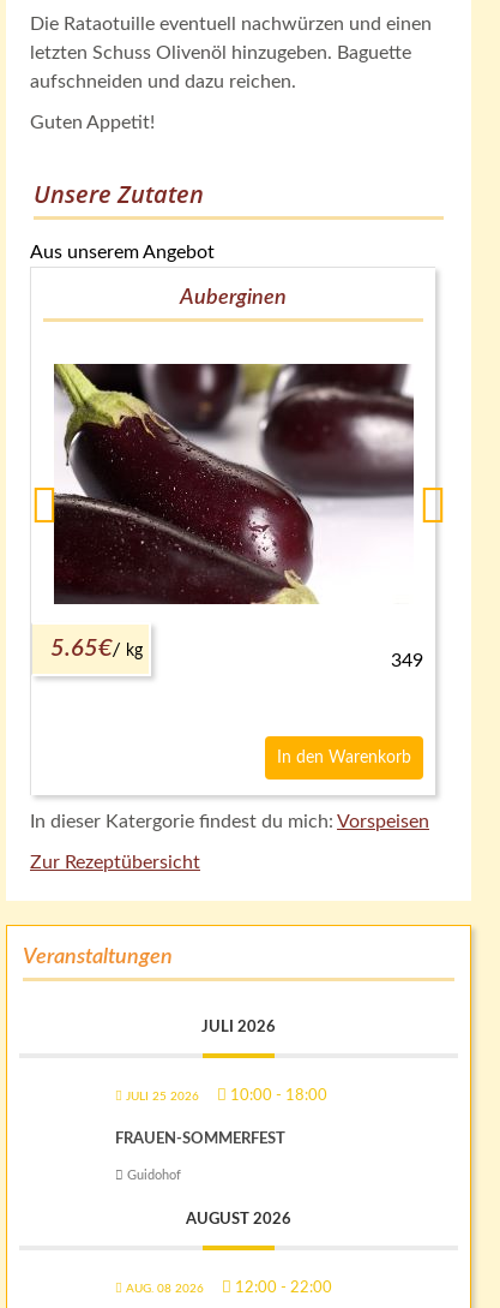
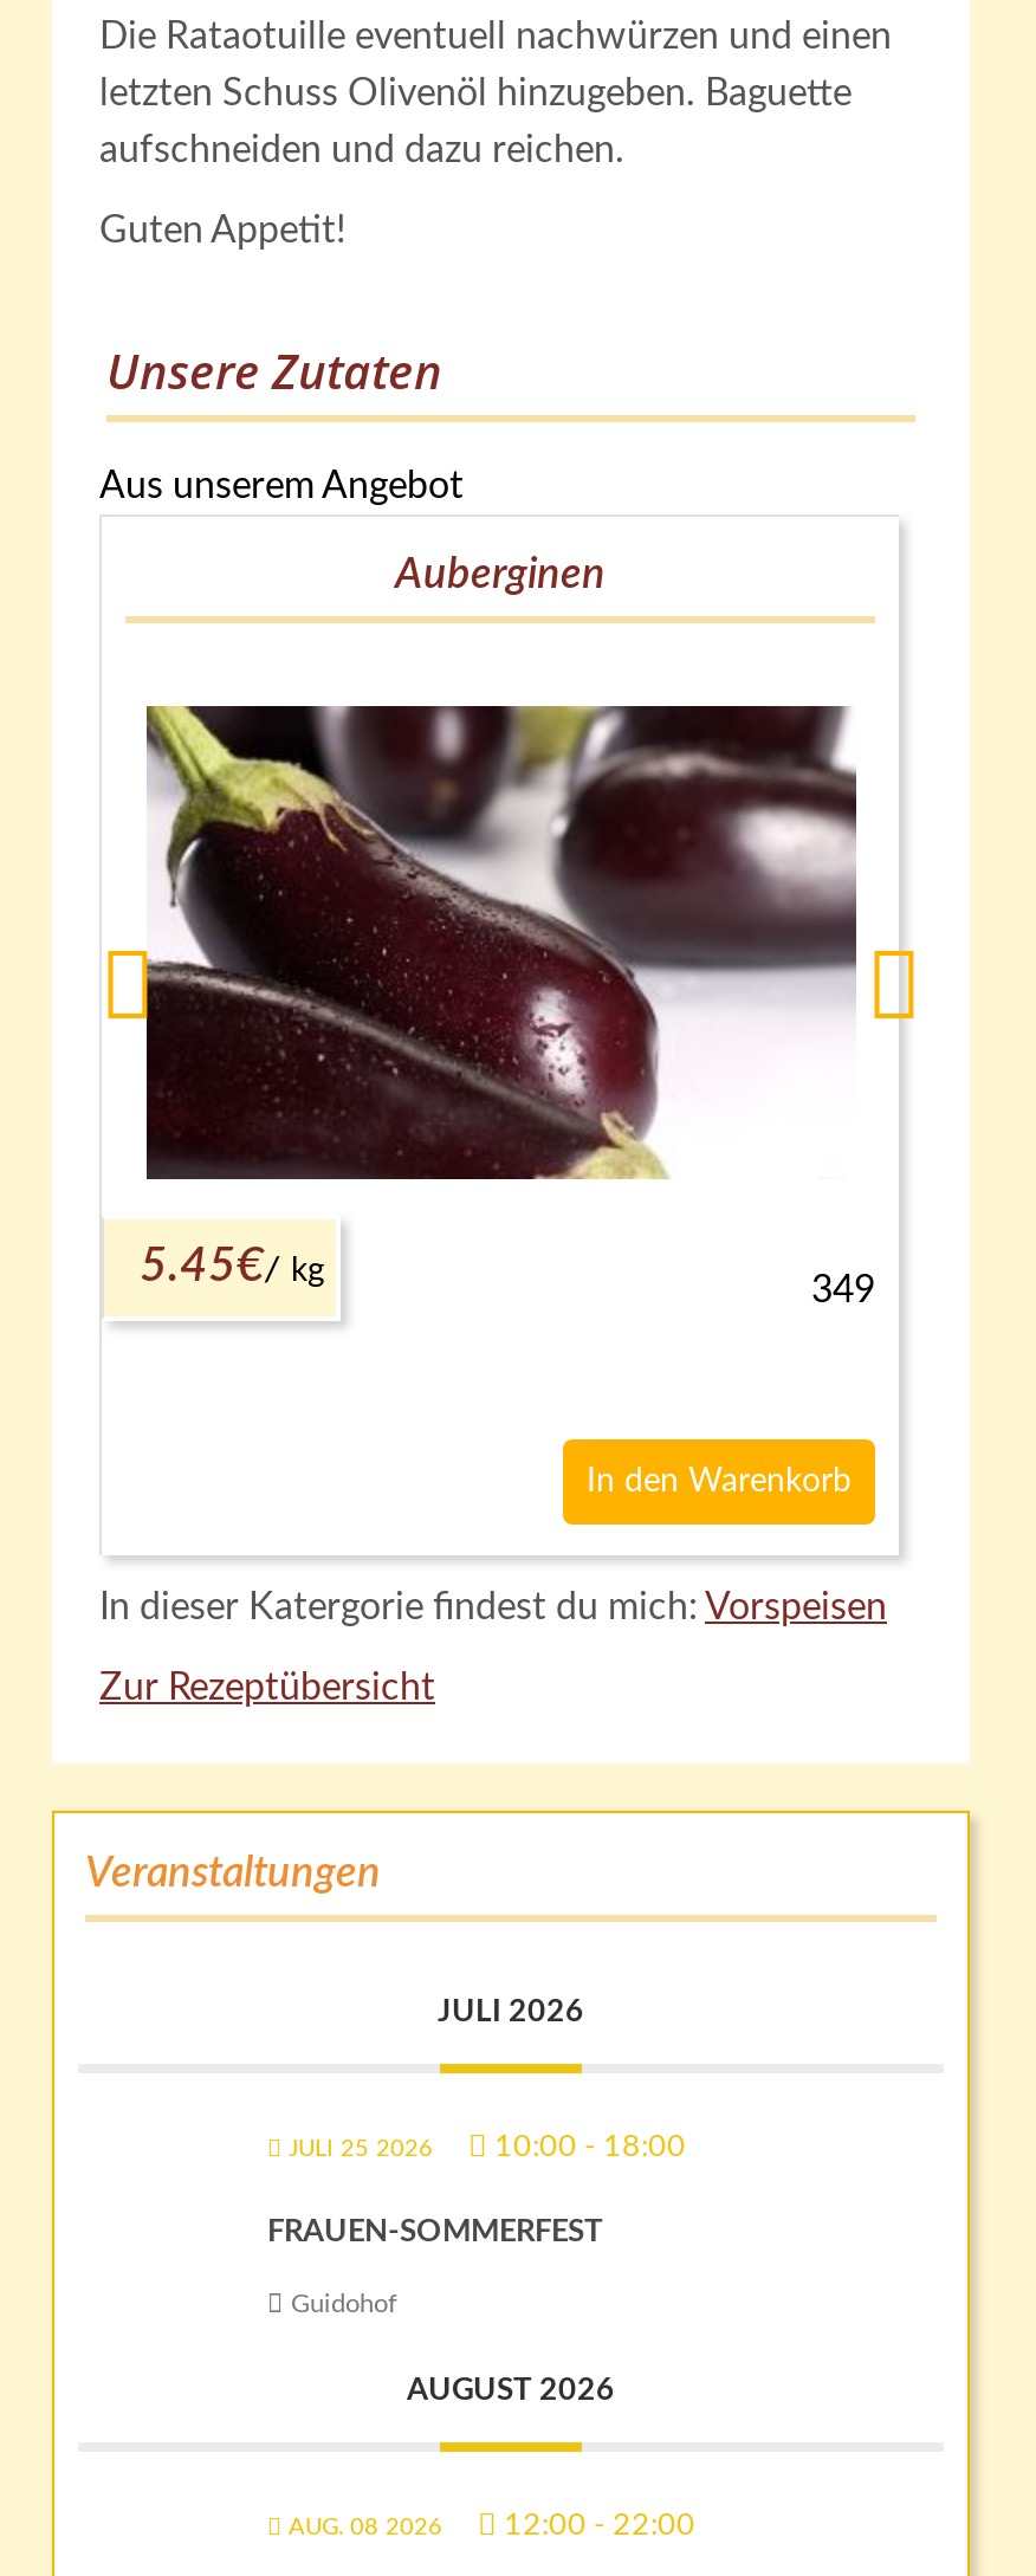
[50,637,143,661] 5.65€ kg -> [140,1243,324,1290] 5.45€ kg

